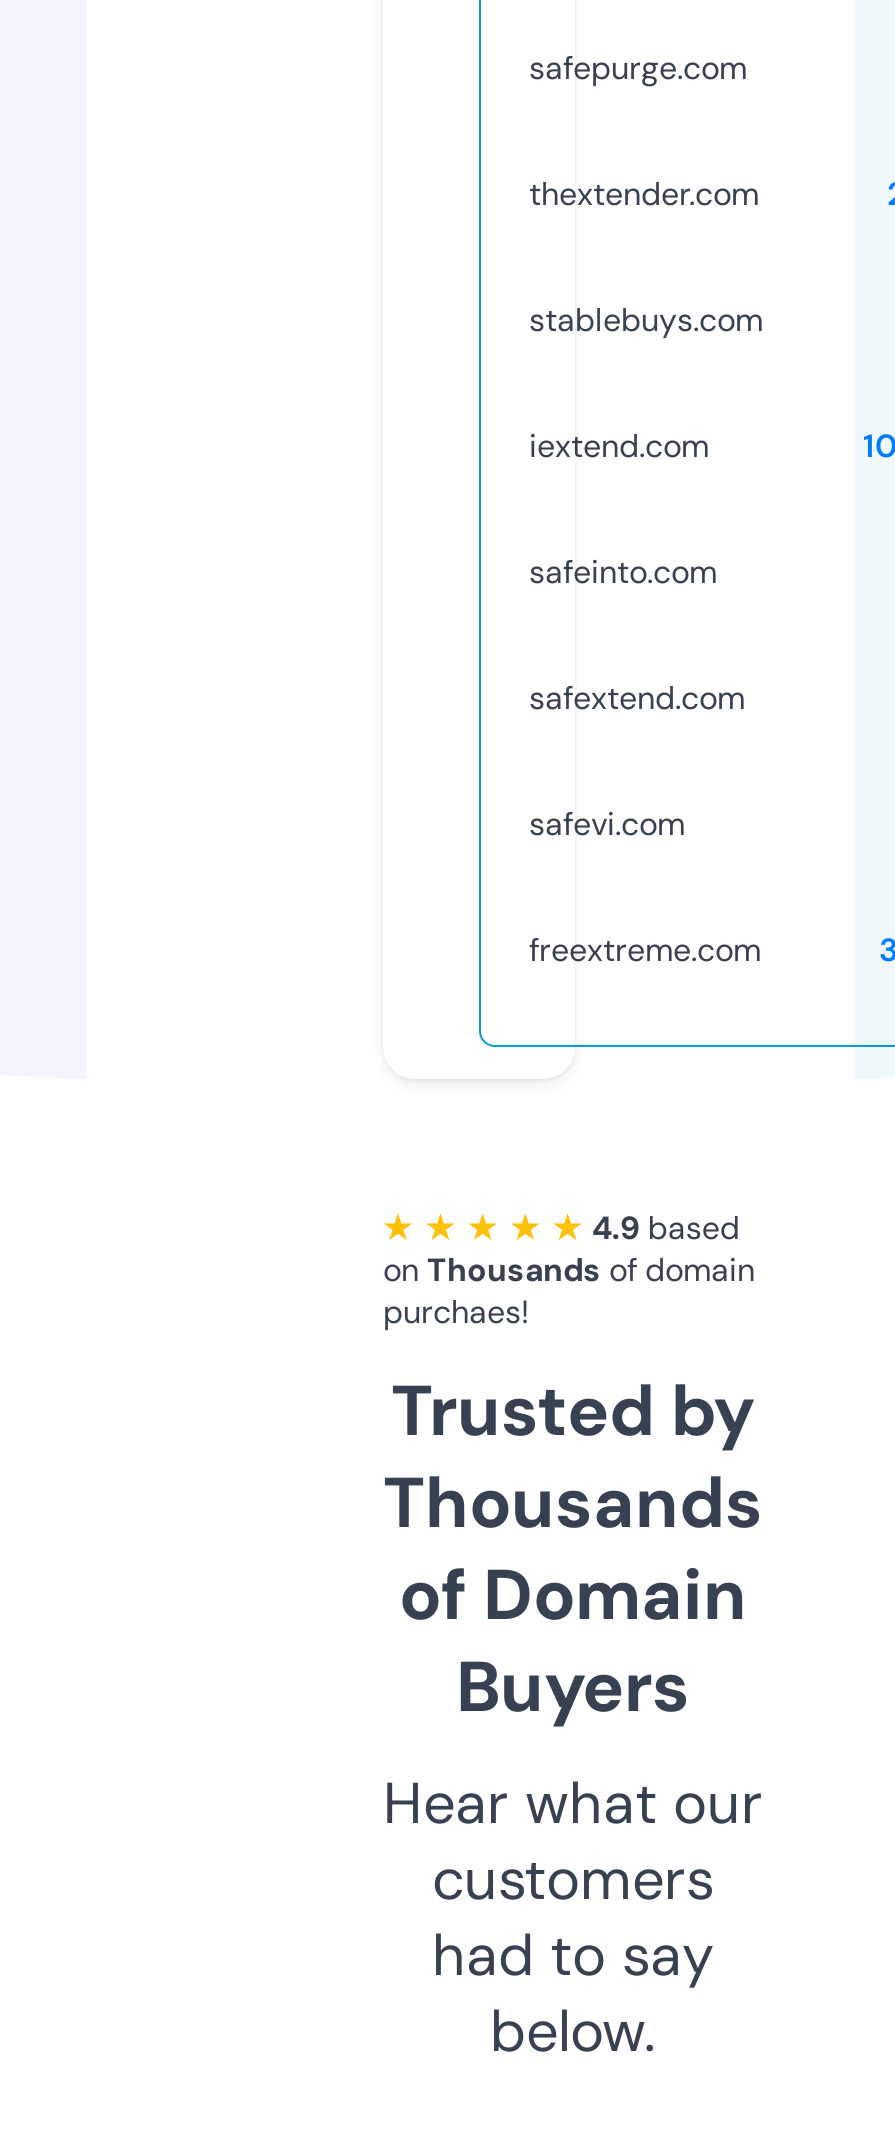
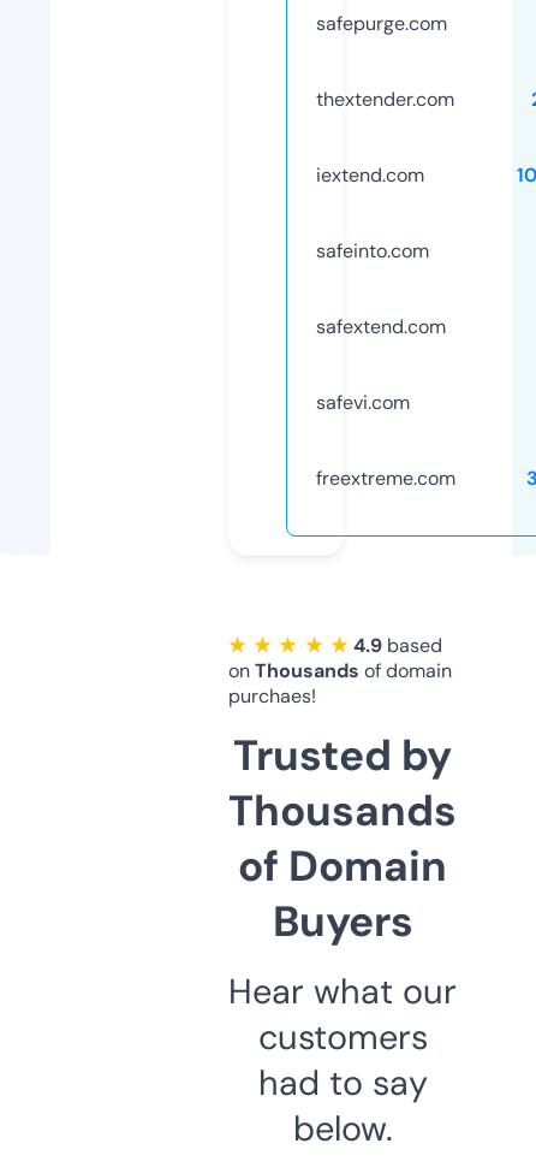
[529,299,763,341] stablebuys.com -> none

